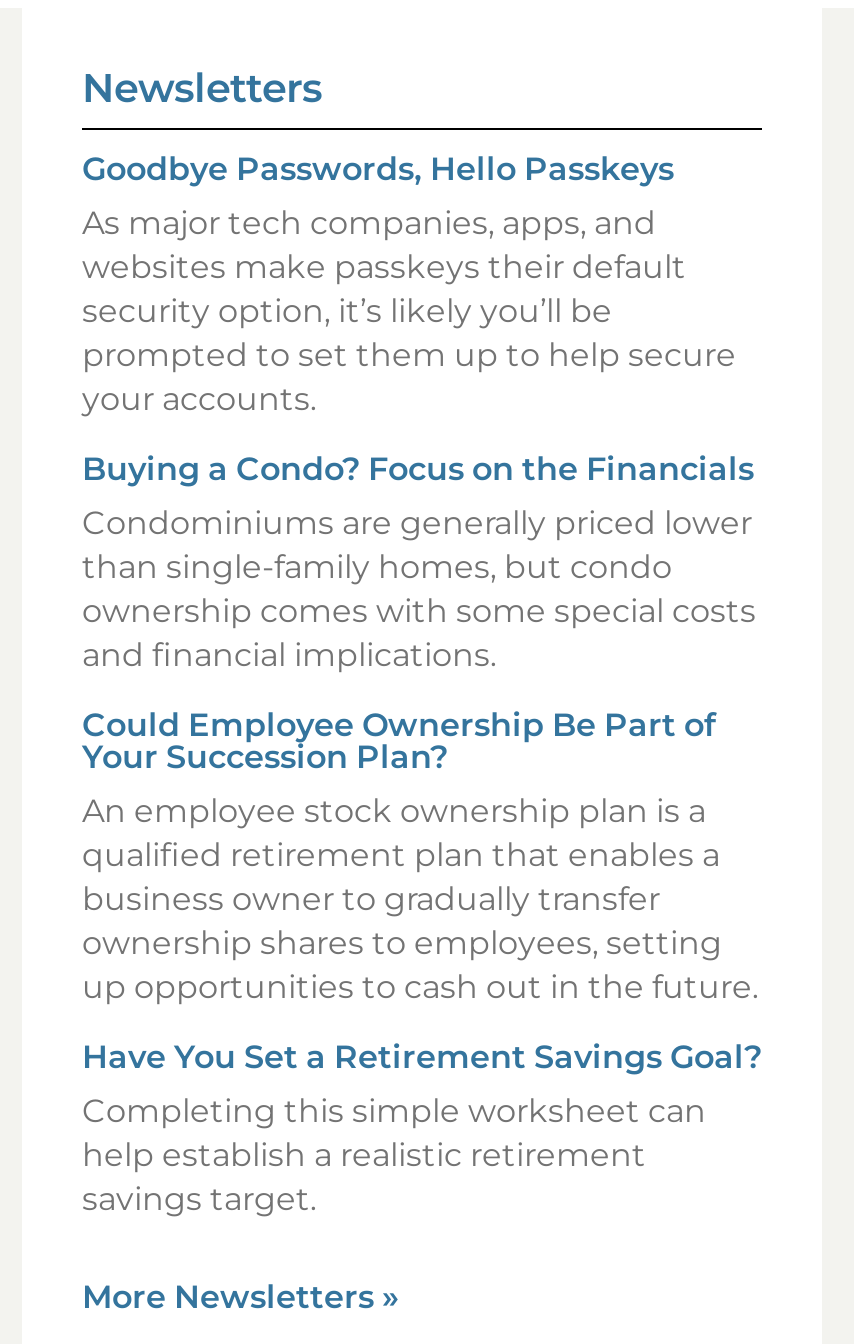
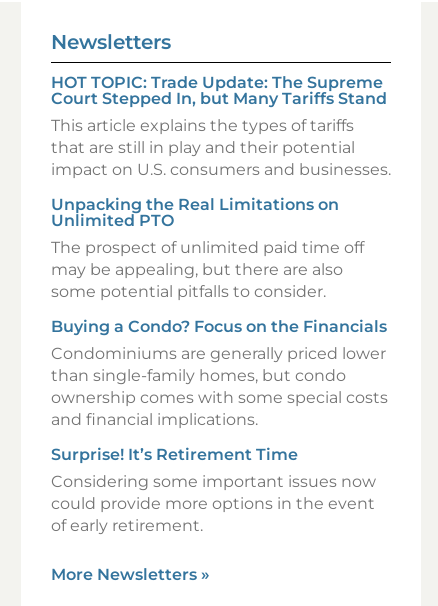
[82,149,736,417] Goodbye Passwords, Hello Passkeys | As major tech companies, apps, and | websites make passkeys their default | security option, it’s likely you’ll be | prompted to set them up to help secure | your accounts. -> [51,73,391,301] HOT TOPIC: Trade Update: The Supreme | Court Stepped In, but Many Tariffs Stand | This article explains the types of tariffs | that are still in play and their potential | impact on U.S. consumers and businesses. | Unpacking the Real Limitations on | Unlimited PTO | The prospect of unlimited paid time off | may be appealing, but there are also | some potential pitfalls to consider.
moved [82,449,756,673] -> [51,317,388,429]: Buying a Condo? Focus on the Financials | Condominiums are generally priced lower | than single-family homes, but condo | ownership comes with some special costs | and financial implications.
[82,705,762,1217] Could Employee Ownership Be Part of | Your Succession Plan? | An employee stock ownership plan is a | qualified retirement plan that enables a | business owner to gradually transfer | ownership shares to employees, setting | up opportunities to cash out in the future. | Have You Set a Retirement Savings Goal? | Completing this simple worksheet can | help establish a realistic retirement | savings target. -> [51,445,376,535] Surprise! It’s Retirement Time | Considering some important issues now | could provide more options in the event | of early retirement.

